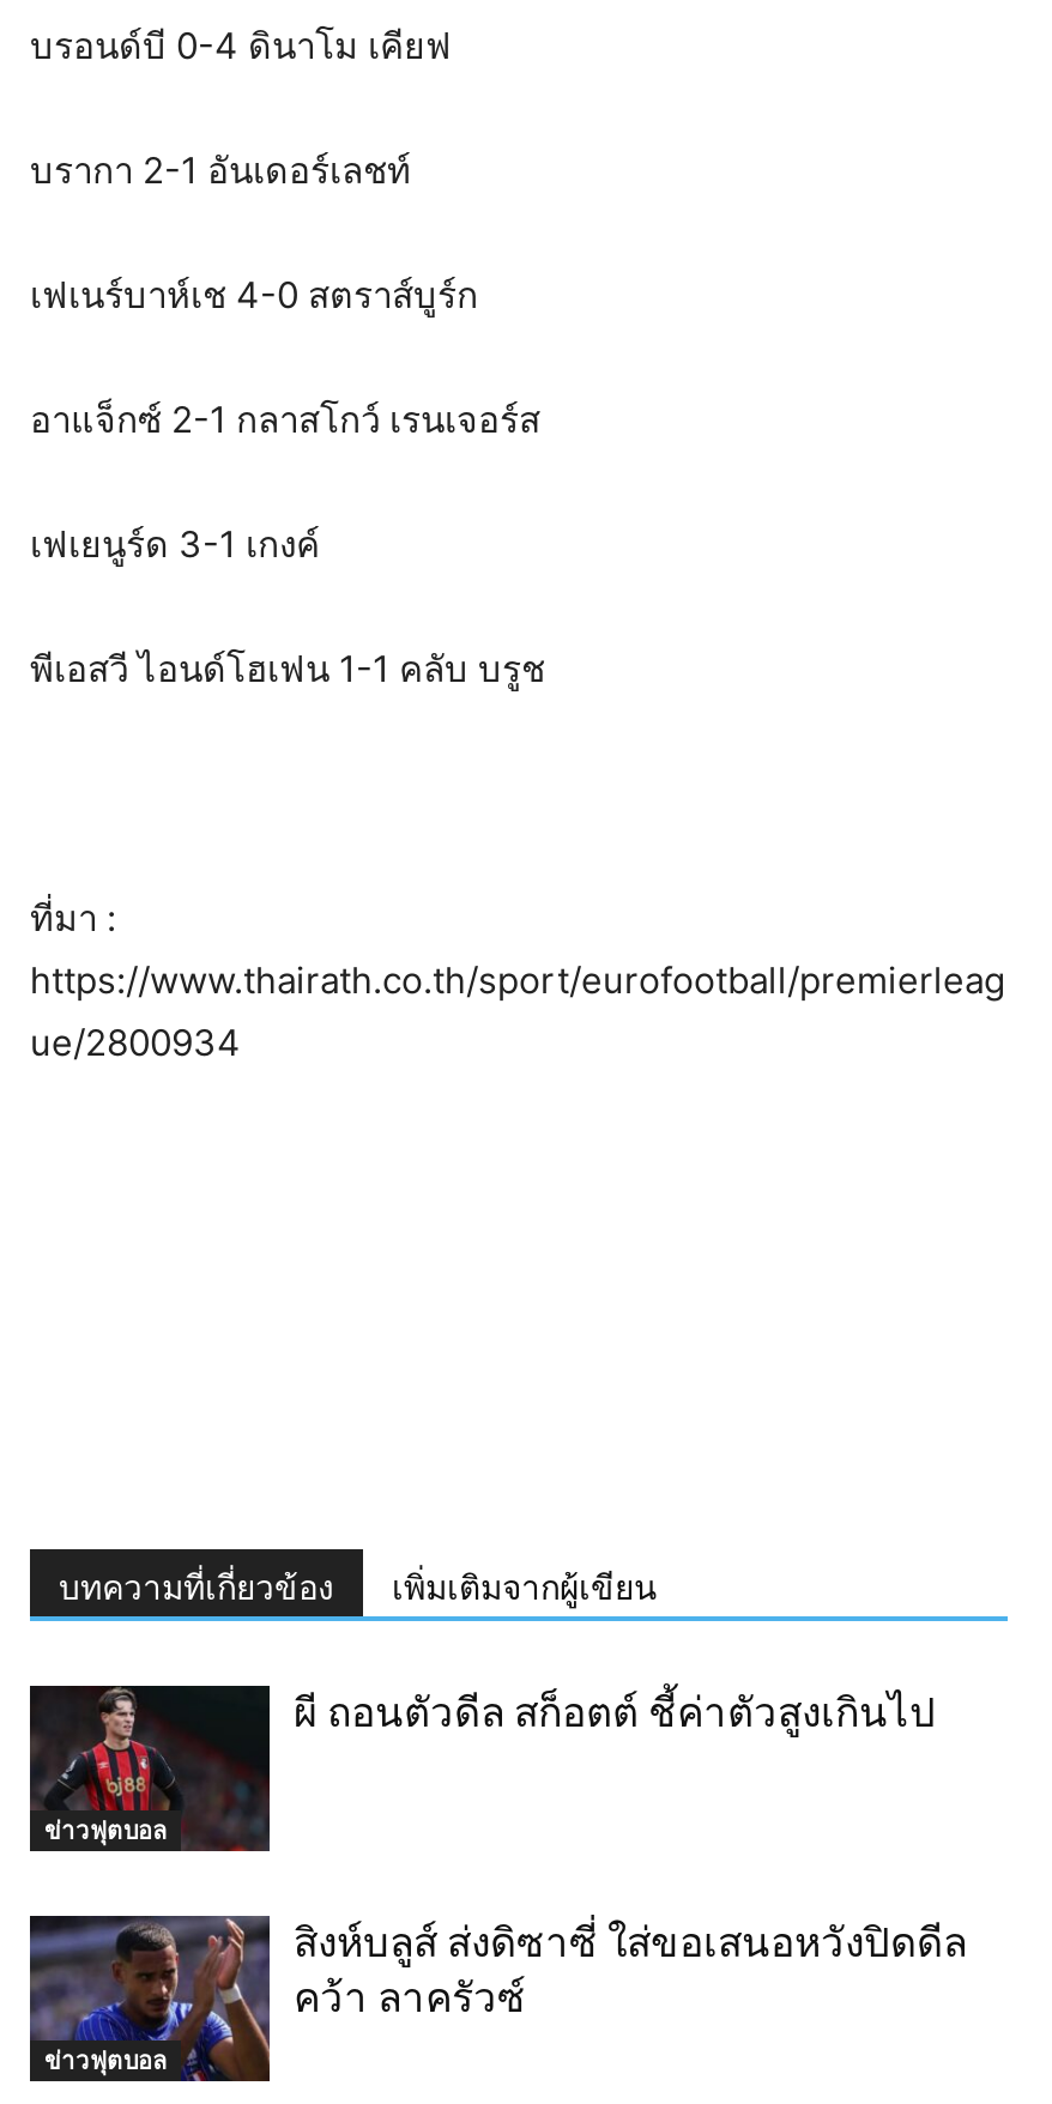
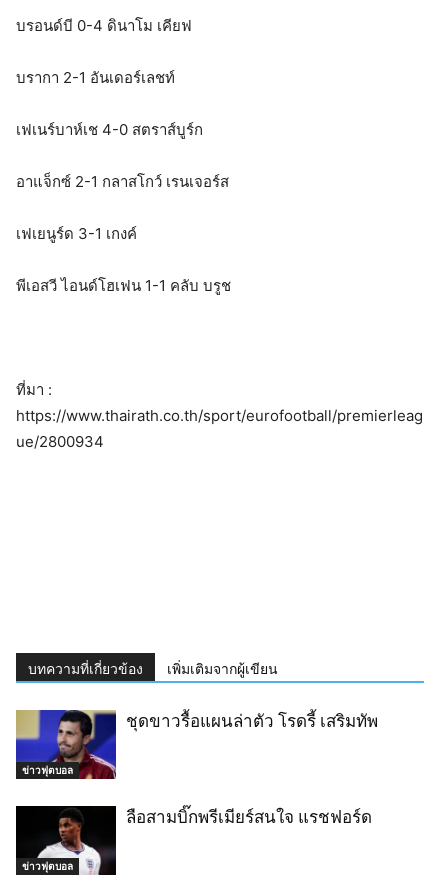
[28,1682,936,1855] [image] | ผี ถอนตัวดีล สก็อตต์ ชี้ค่าตัวสูงเกินไป -> [15,710,378,780] [image] | ชุดขาวรื้อแผนล่าตัว โรดรี้ เสริมทัพ
[28,1915,967,2085] [image] | สิงห์บลูส์ ส่งดิซาซี่ ใส่ขอเสนอหวังปิดดีล | คว้า ลาครัวซ์ -> [15,805,372,876] [image] | ลือสามบิ๊กพรีเมียร์สนใจ แรชฟอร์ด

